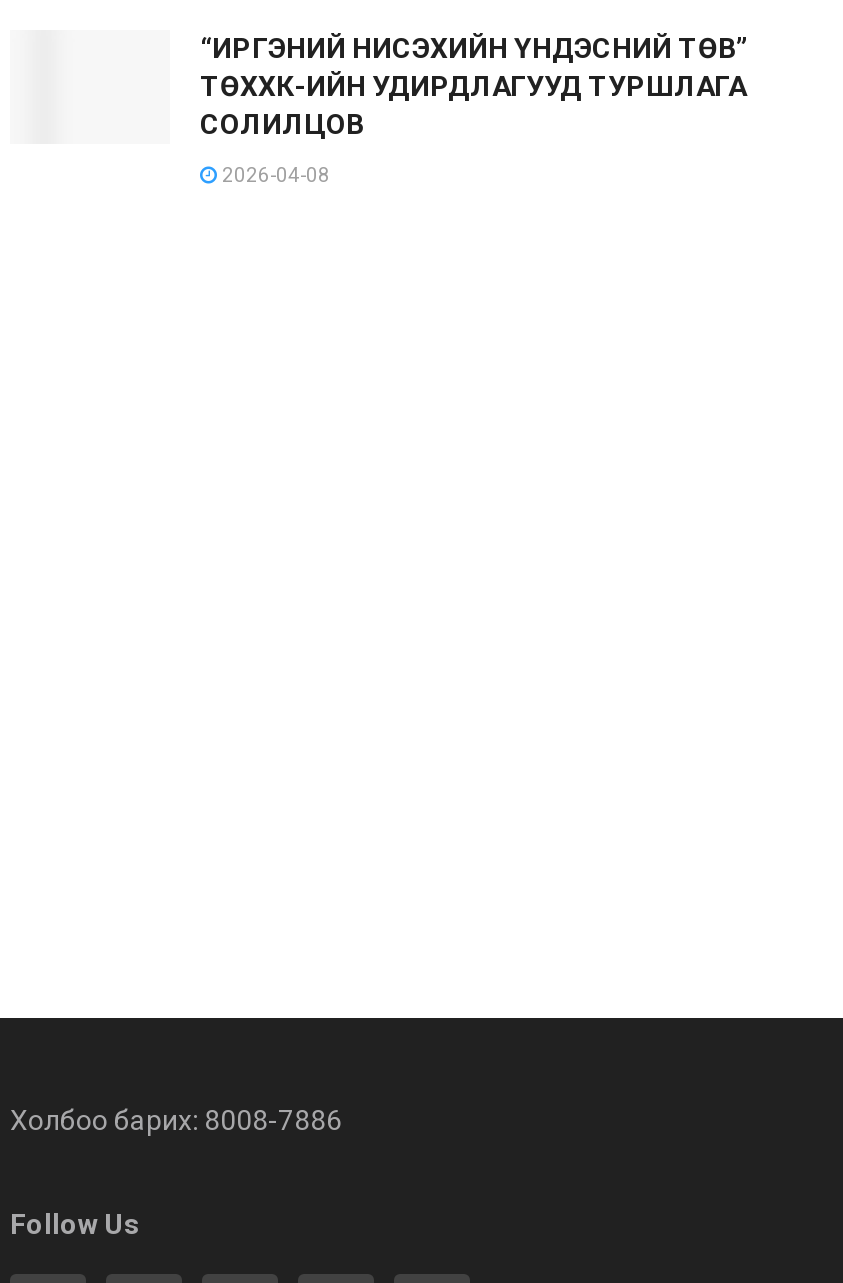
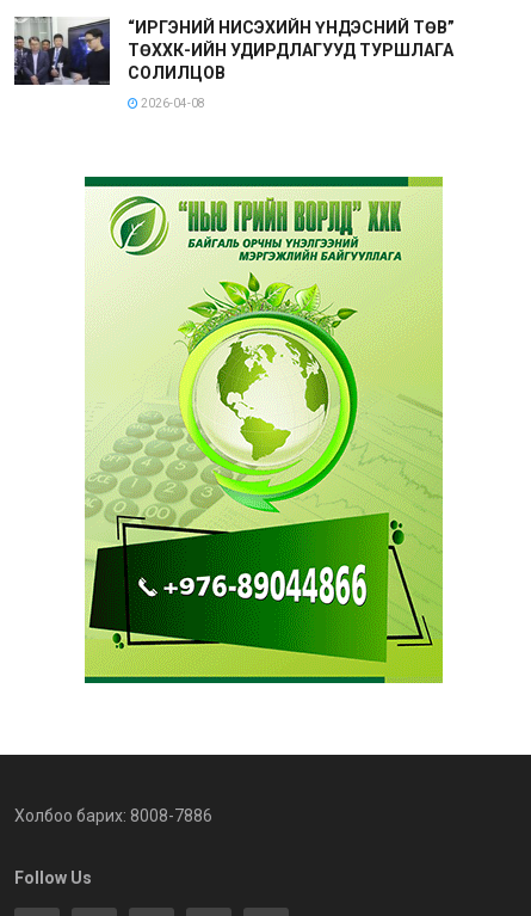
none -> [13,16,111,86] [image]
none -> [84,176,444,684] [image]

